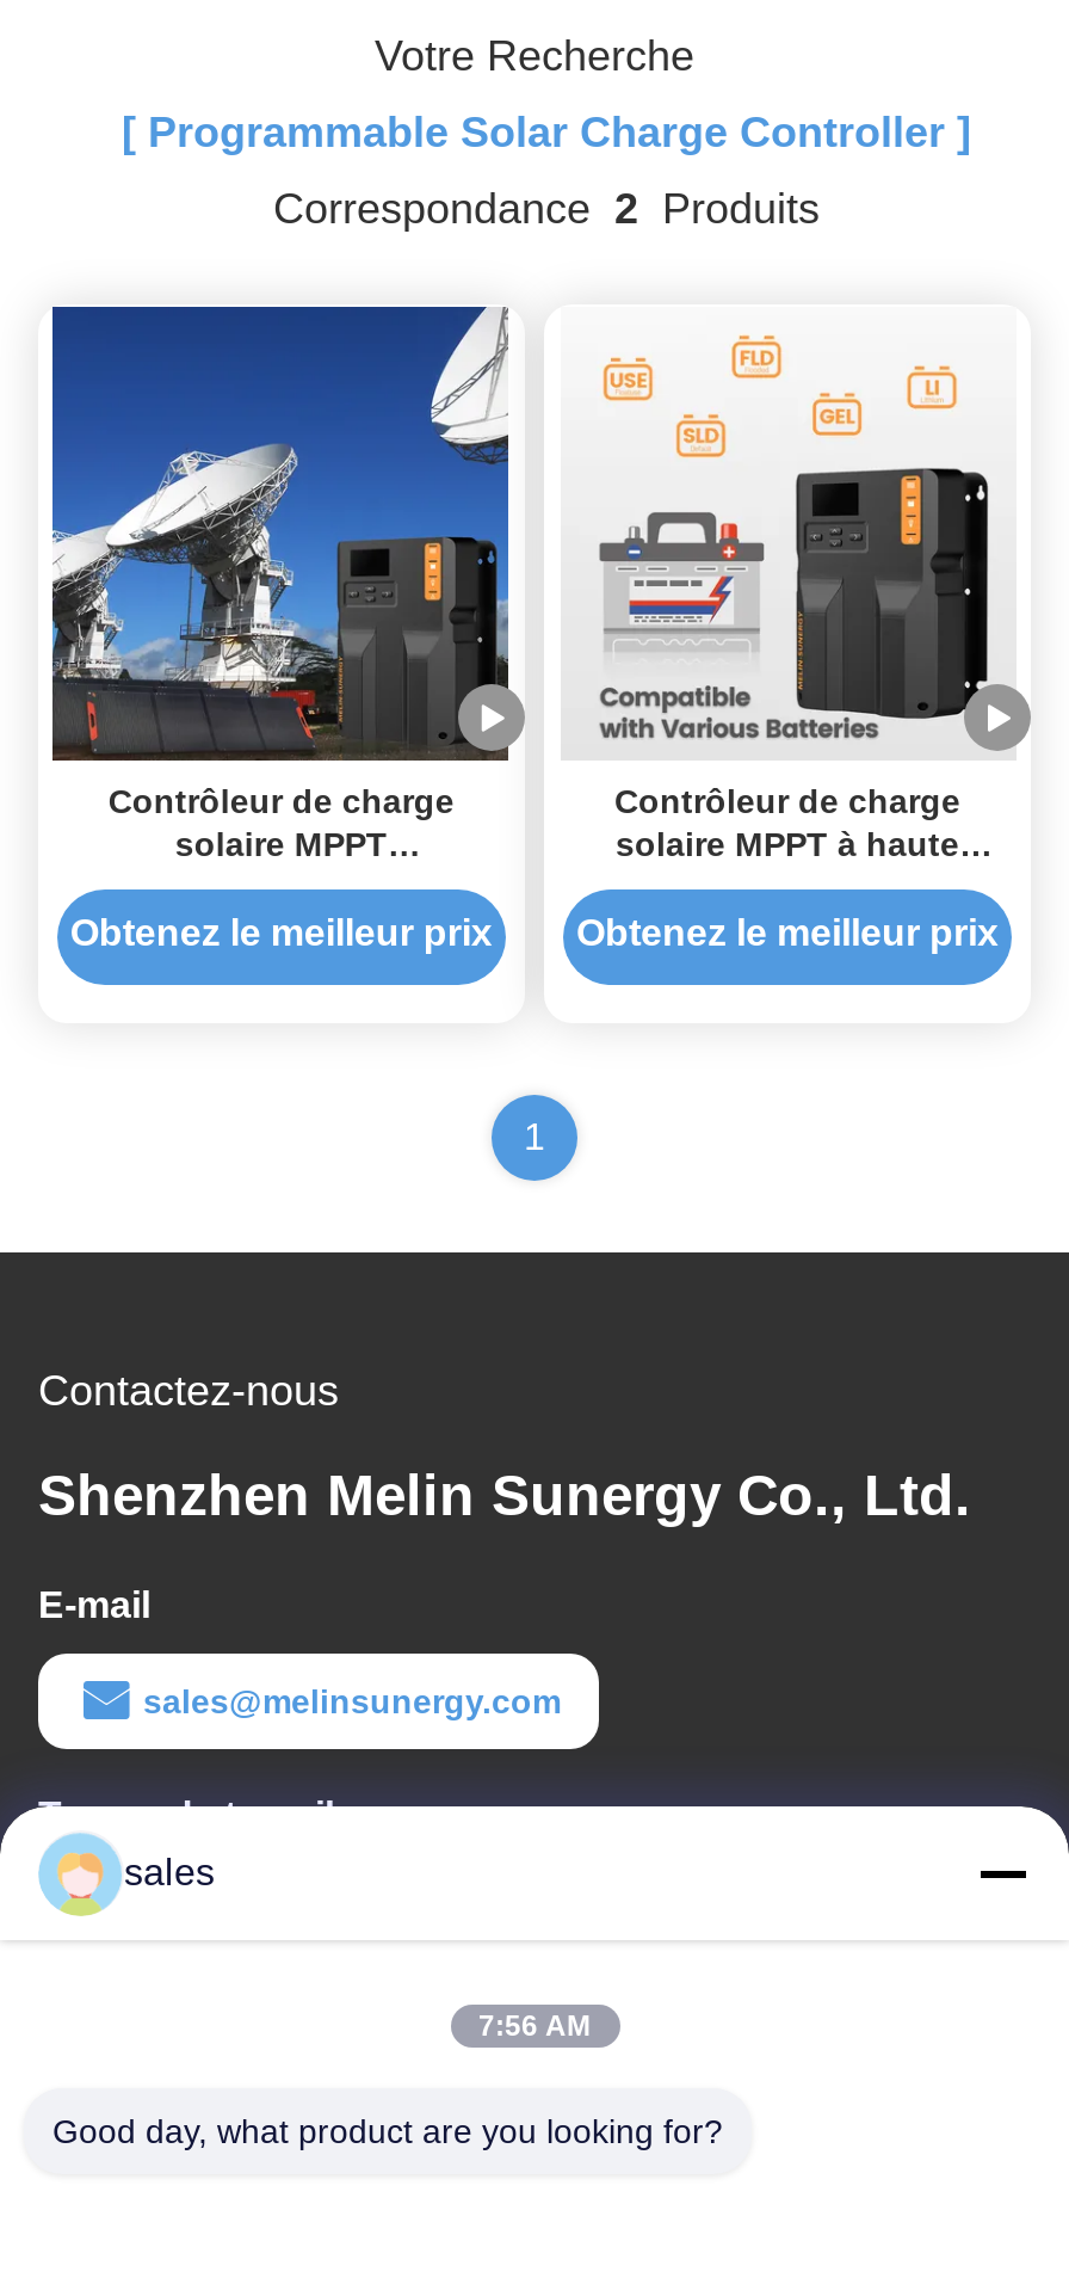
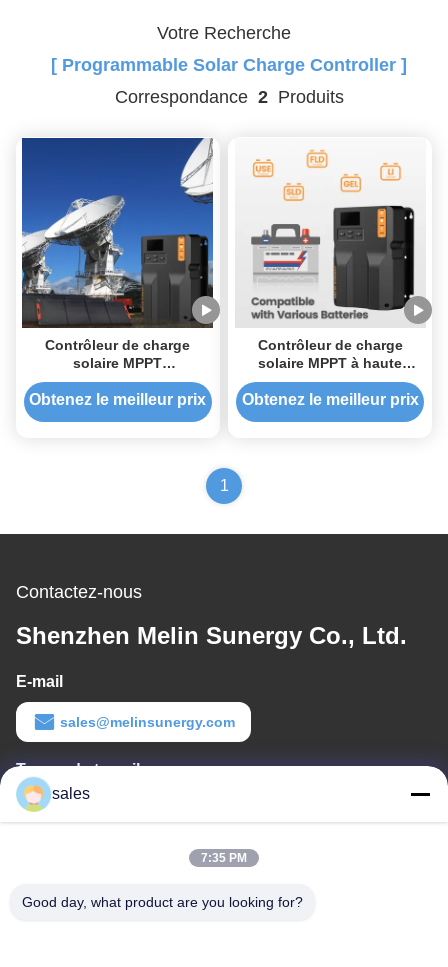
[478,2009,591,2043] 7:56 AM -> [201,851,247,865] 7:35 PM

